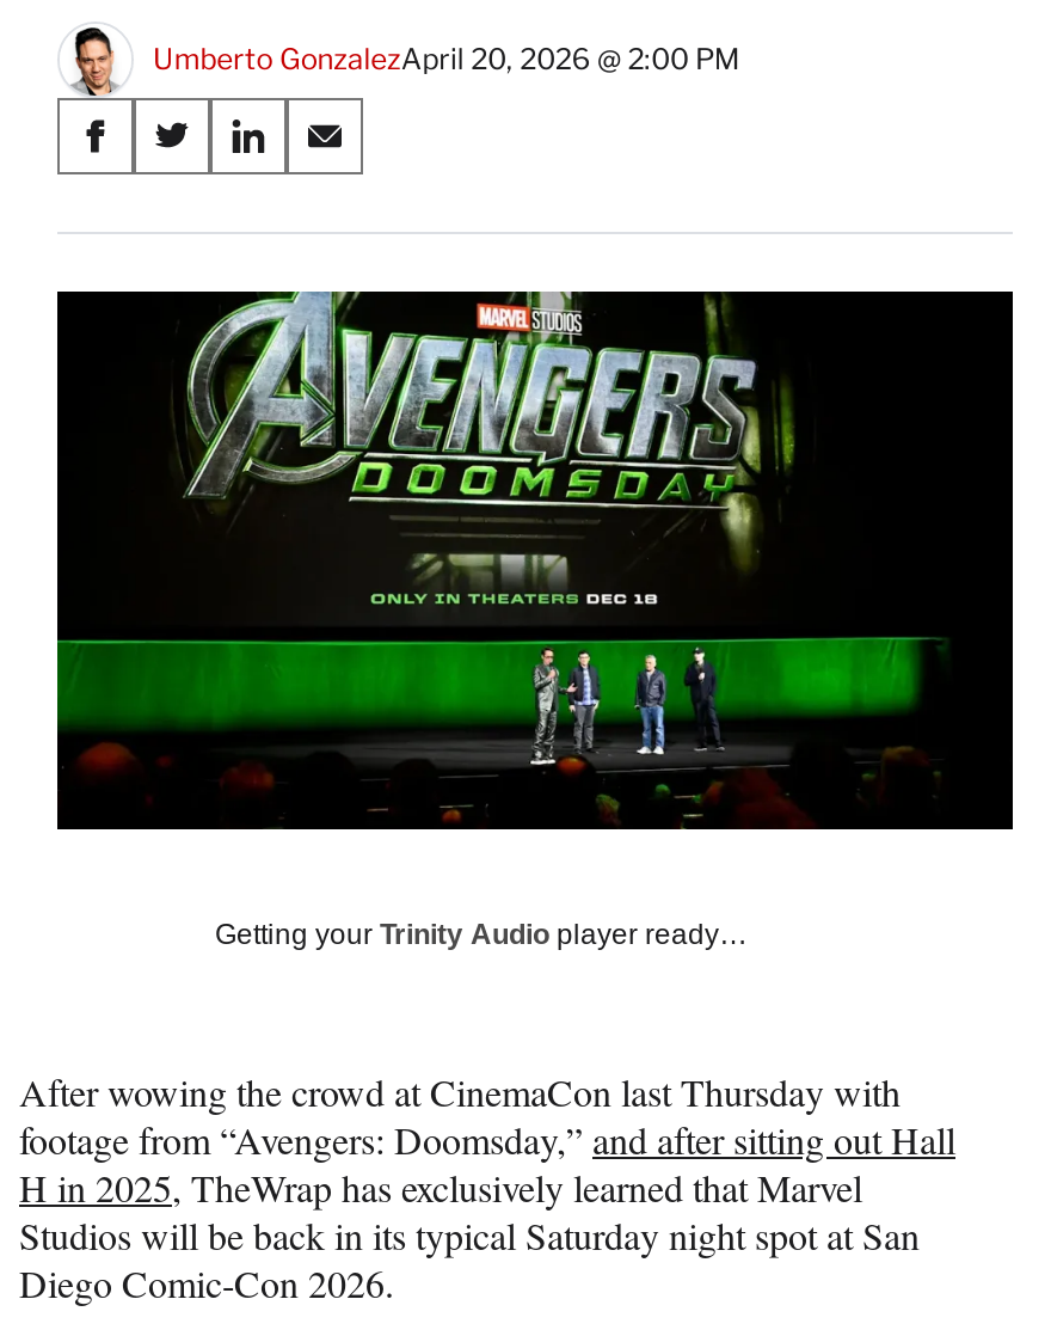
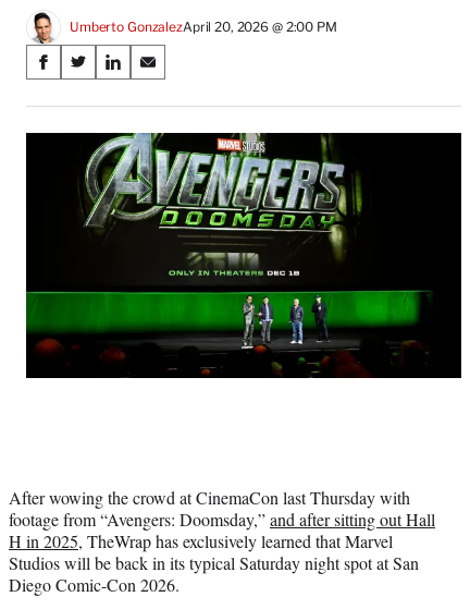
[215,917,748,950] Getting your Trinity Audio player ready… -> none

